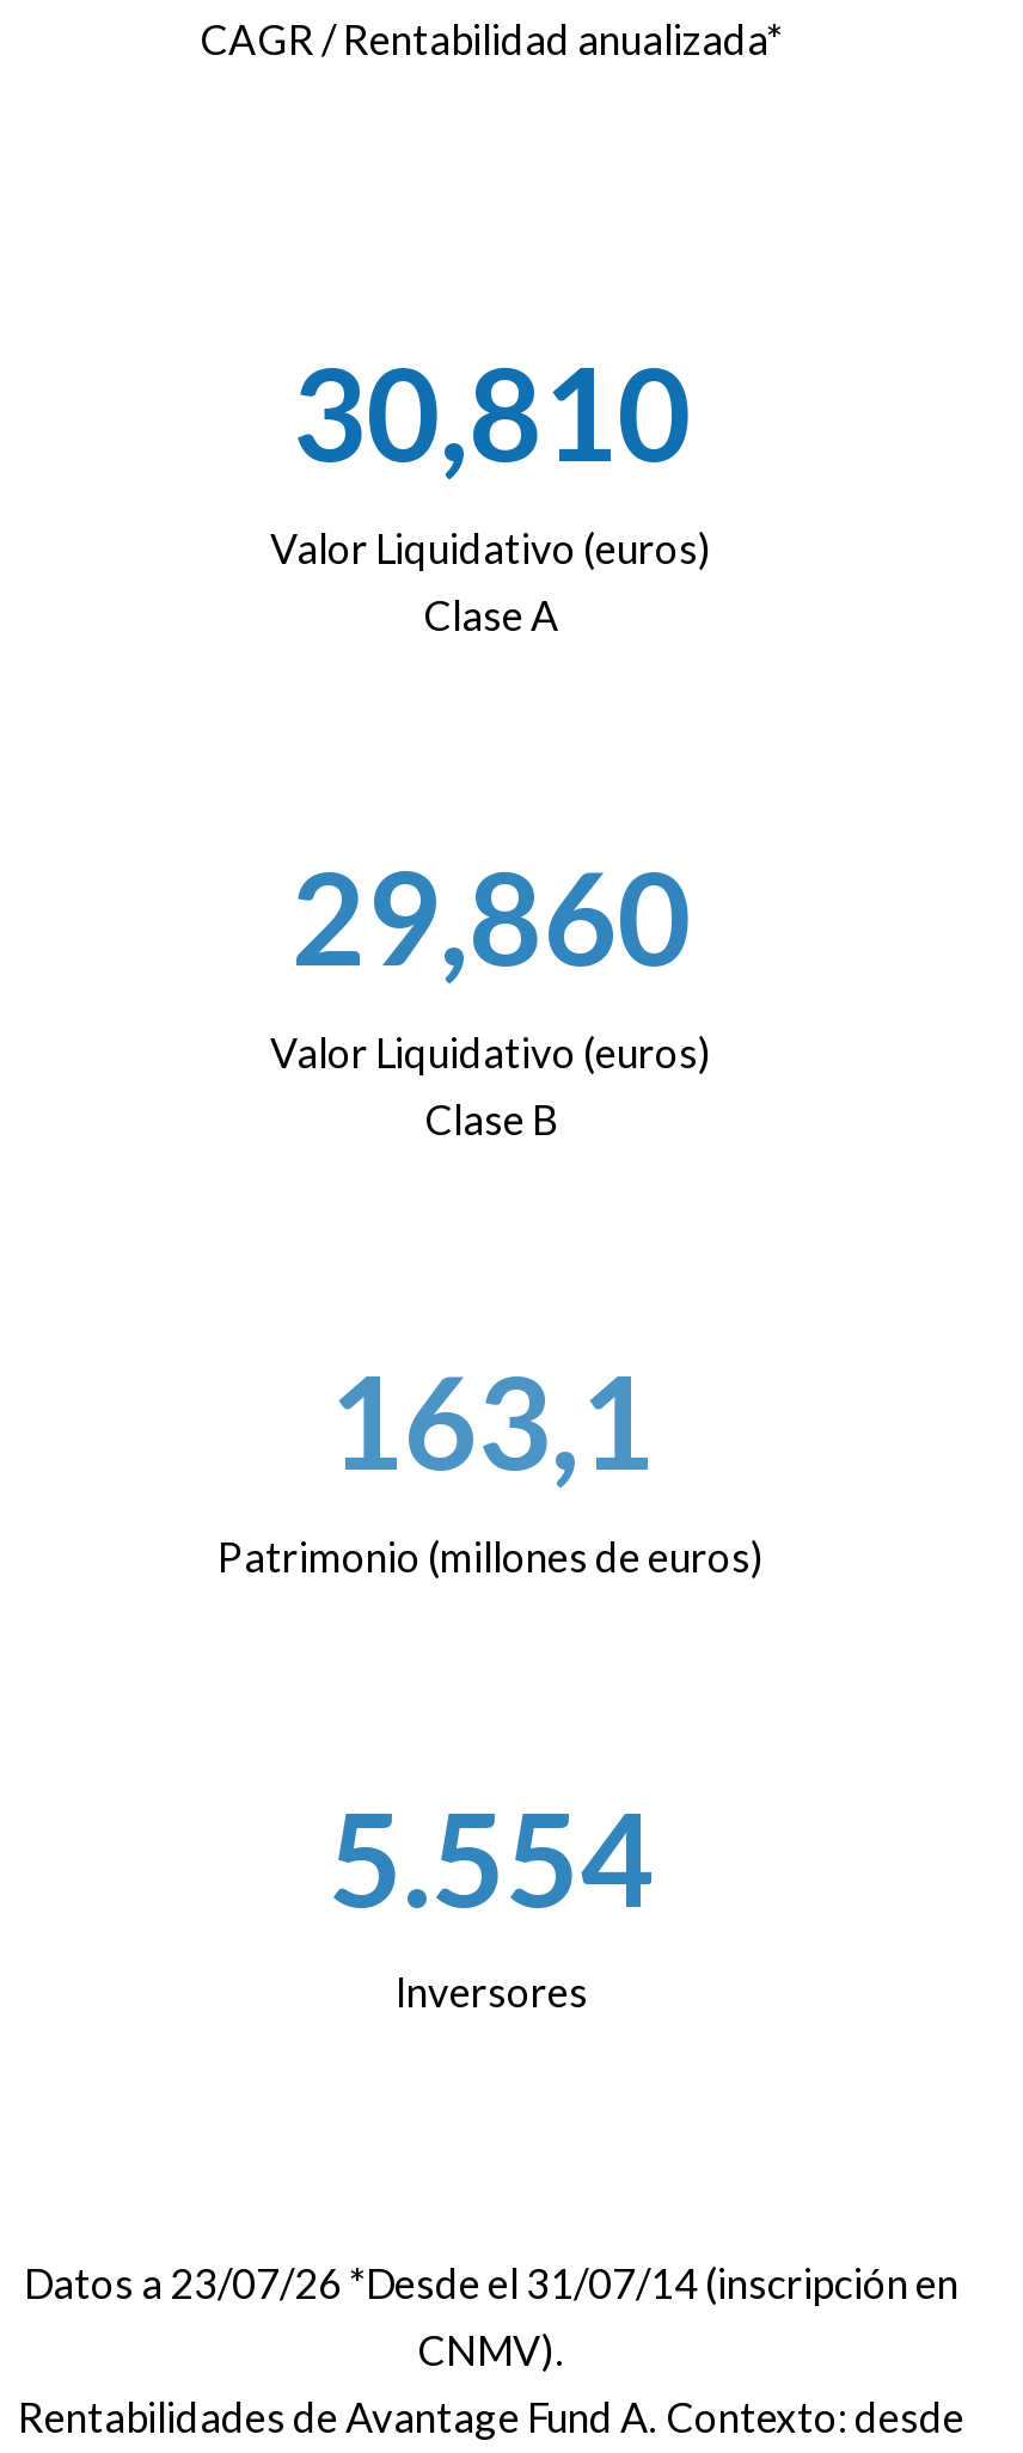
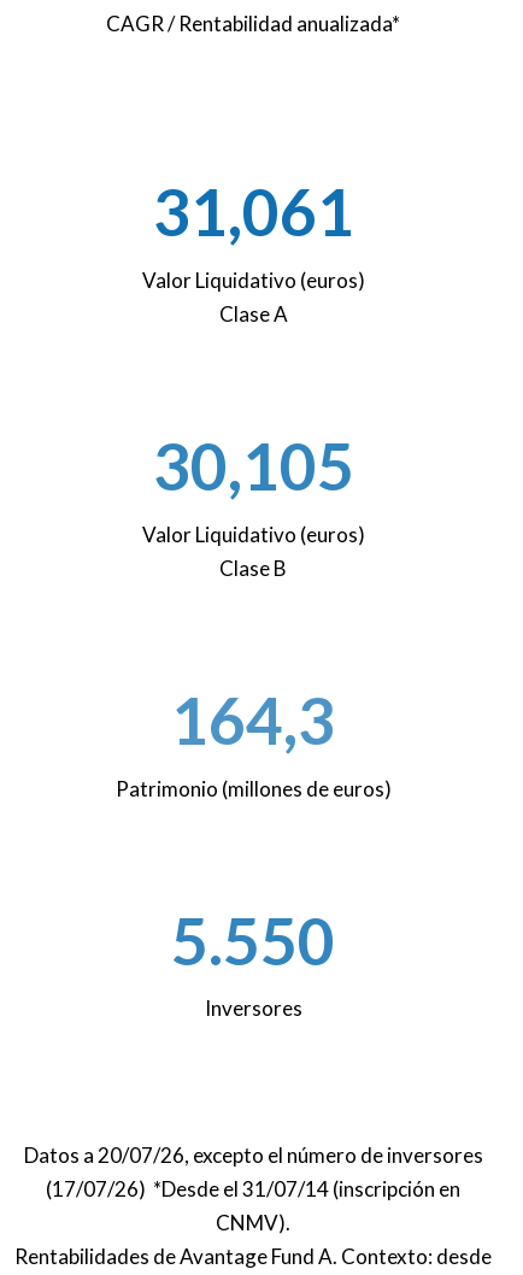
[292,336,691,488] 30,810 -> [152,173,354,250] 31,061
[292,839,691,992] 29,860 -> [152,427,354,504] 30,105
[329,1343,654,1496] 163,1 -> [171,681,335,758] 164,3
[329,1780,654,1933] 5.554 -> [171,901,335,979] 5.550
[24,2258,958,2308] Datos a 23/07/26 *Desde el 31/07/14 (inscripción en -> [23,1142,483,1201] Datos a 20/07/26, excepto el número de inversores | (17/07/26) *Desde el 31/07/14 (inscripción en

